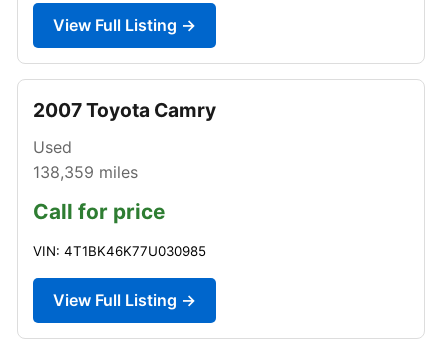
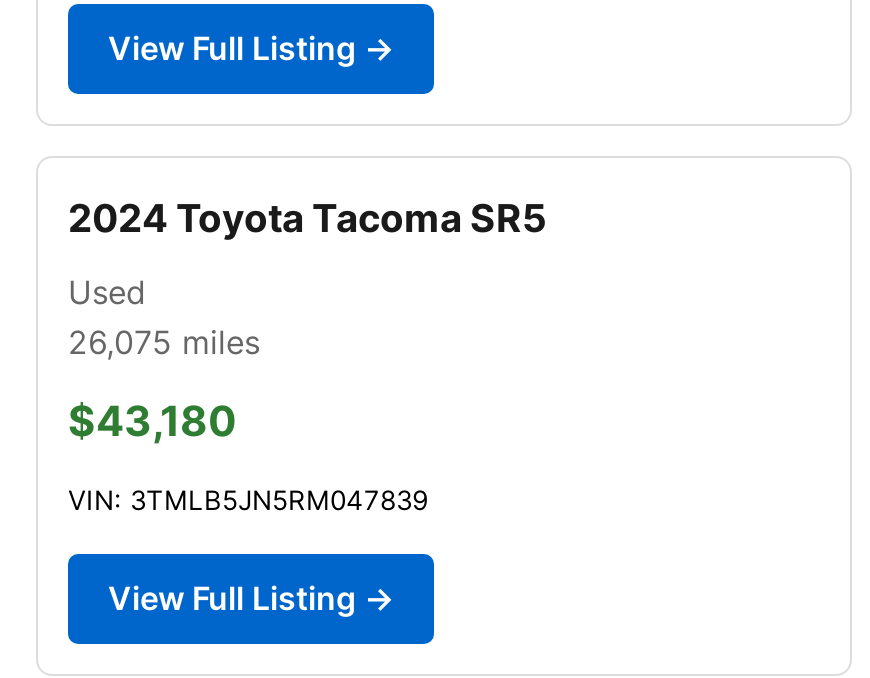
[33,98,216,122] 2007 Toyota Camry -> [68,194,546,242] 2024 Toyota Tacoma SR5
[33,162,138,182] 138,359 miles -> [68,322,260,362] 26,075 miles
[33,199,165,224] Call for price -> [68,396,236,446] $43,180
[33,243,206,259] VIN: 4T1BK46K77U030985 -> [68,484,428,516] VIN: 3TMLB5JN5RM047839

